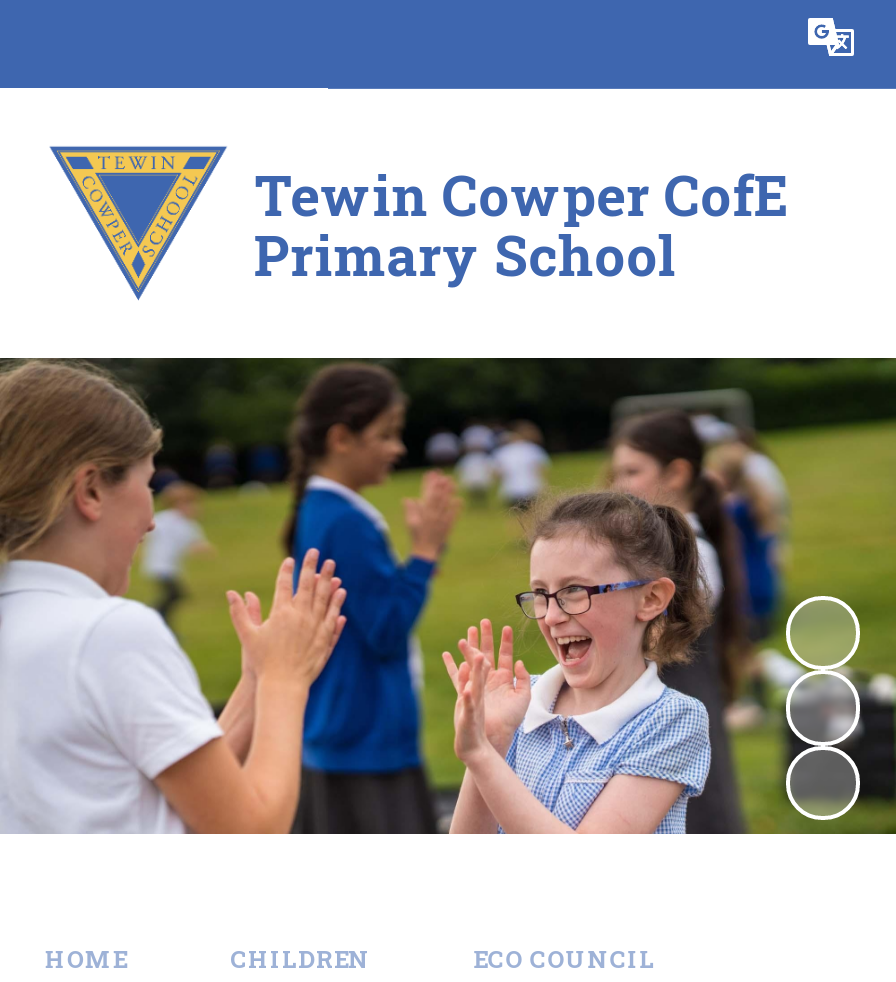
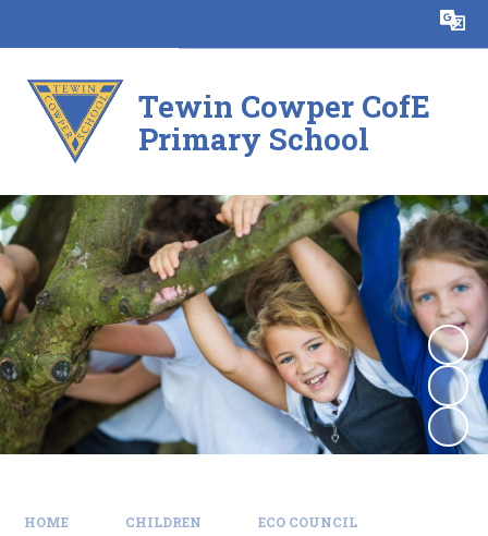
[6,356,890,836] [image] -> [3,194,485,455] [image]

